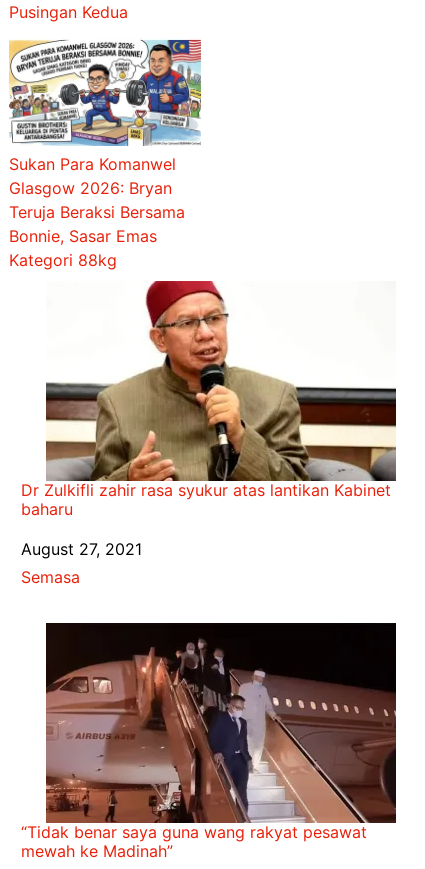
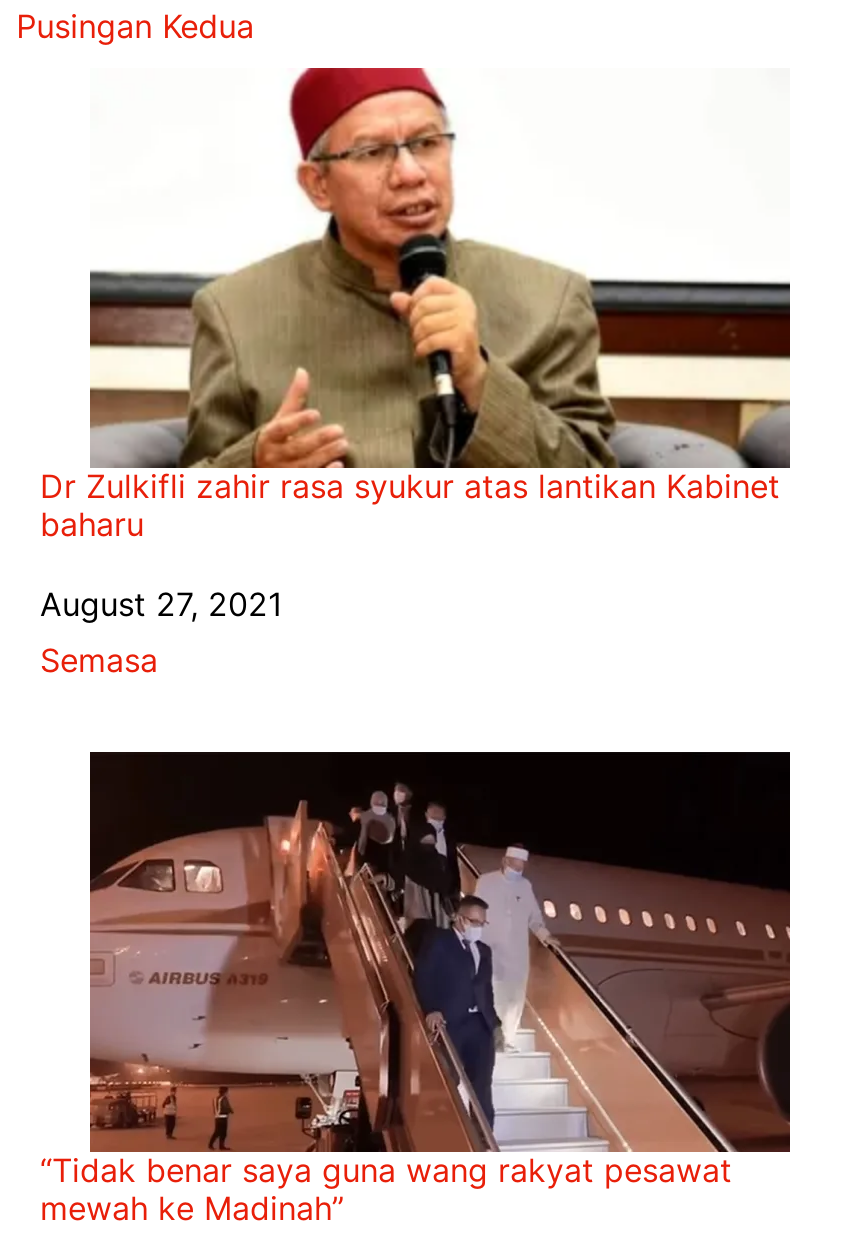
[8,39,202,270] [image] | Sukan Para Komanwel | Glasgow 2026: Bryan | Teruja Beraksi Bersama | Bonnie, Sasar Emas | Kategori 88kg -> none

